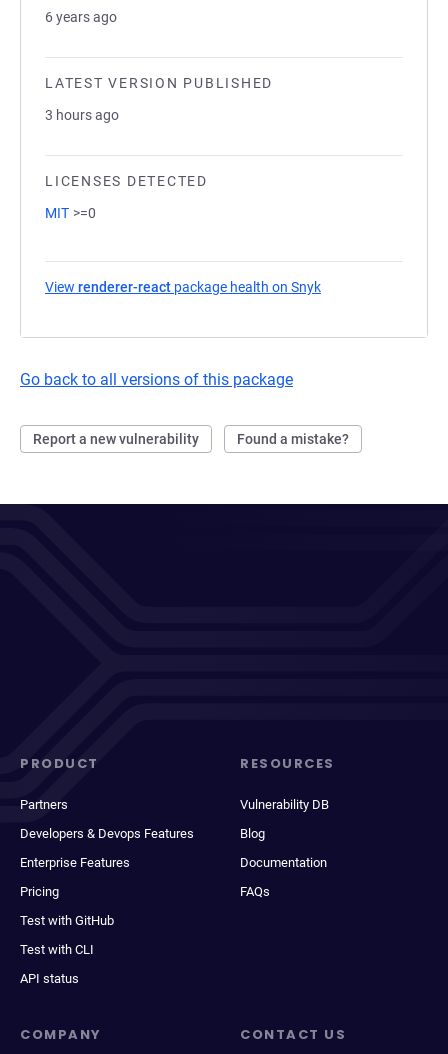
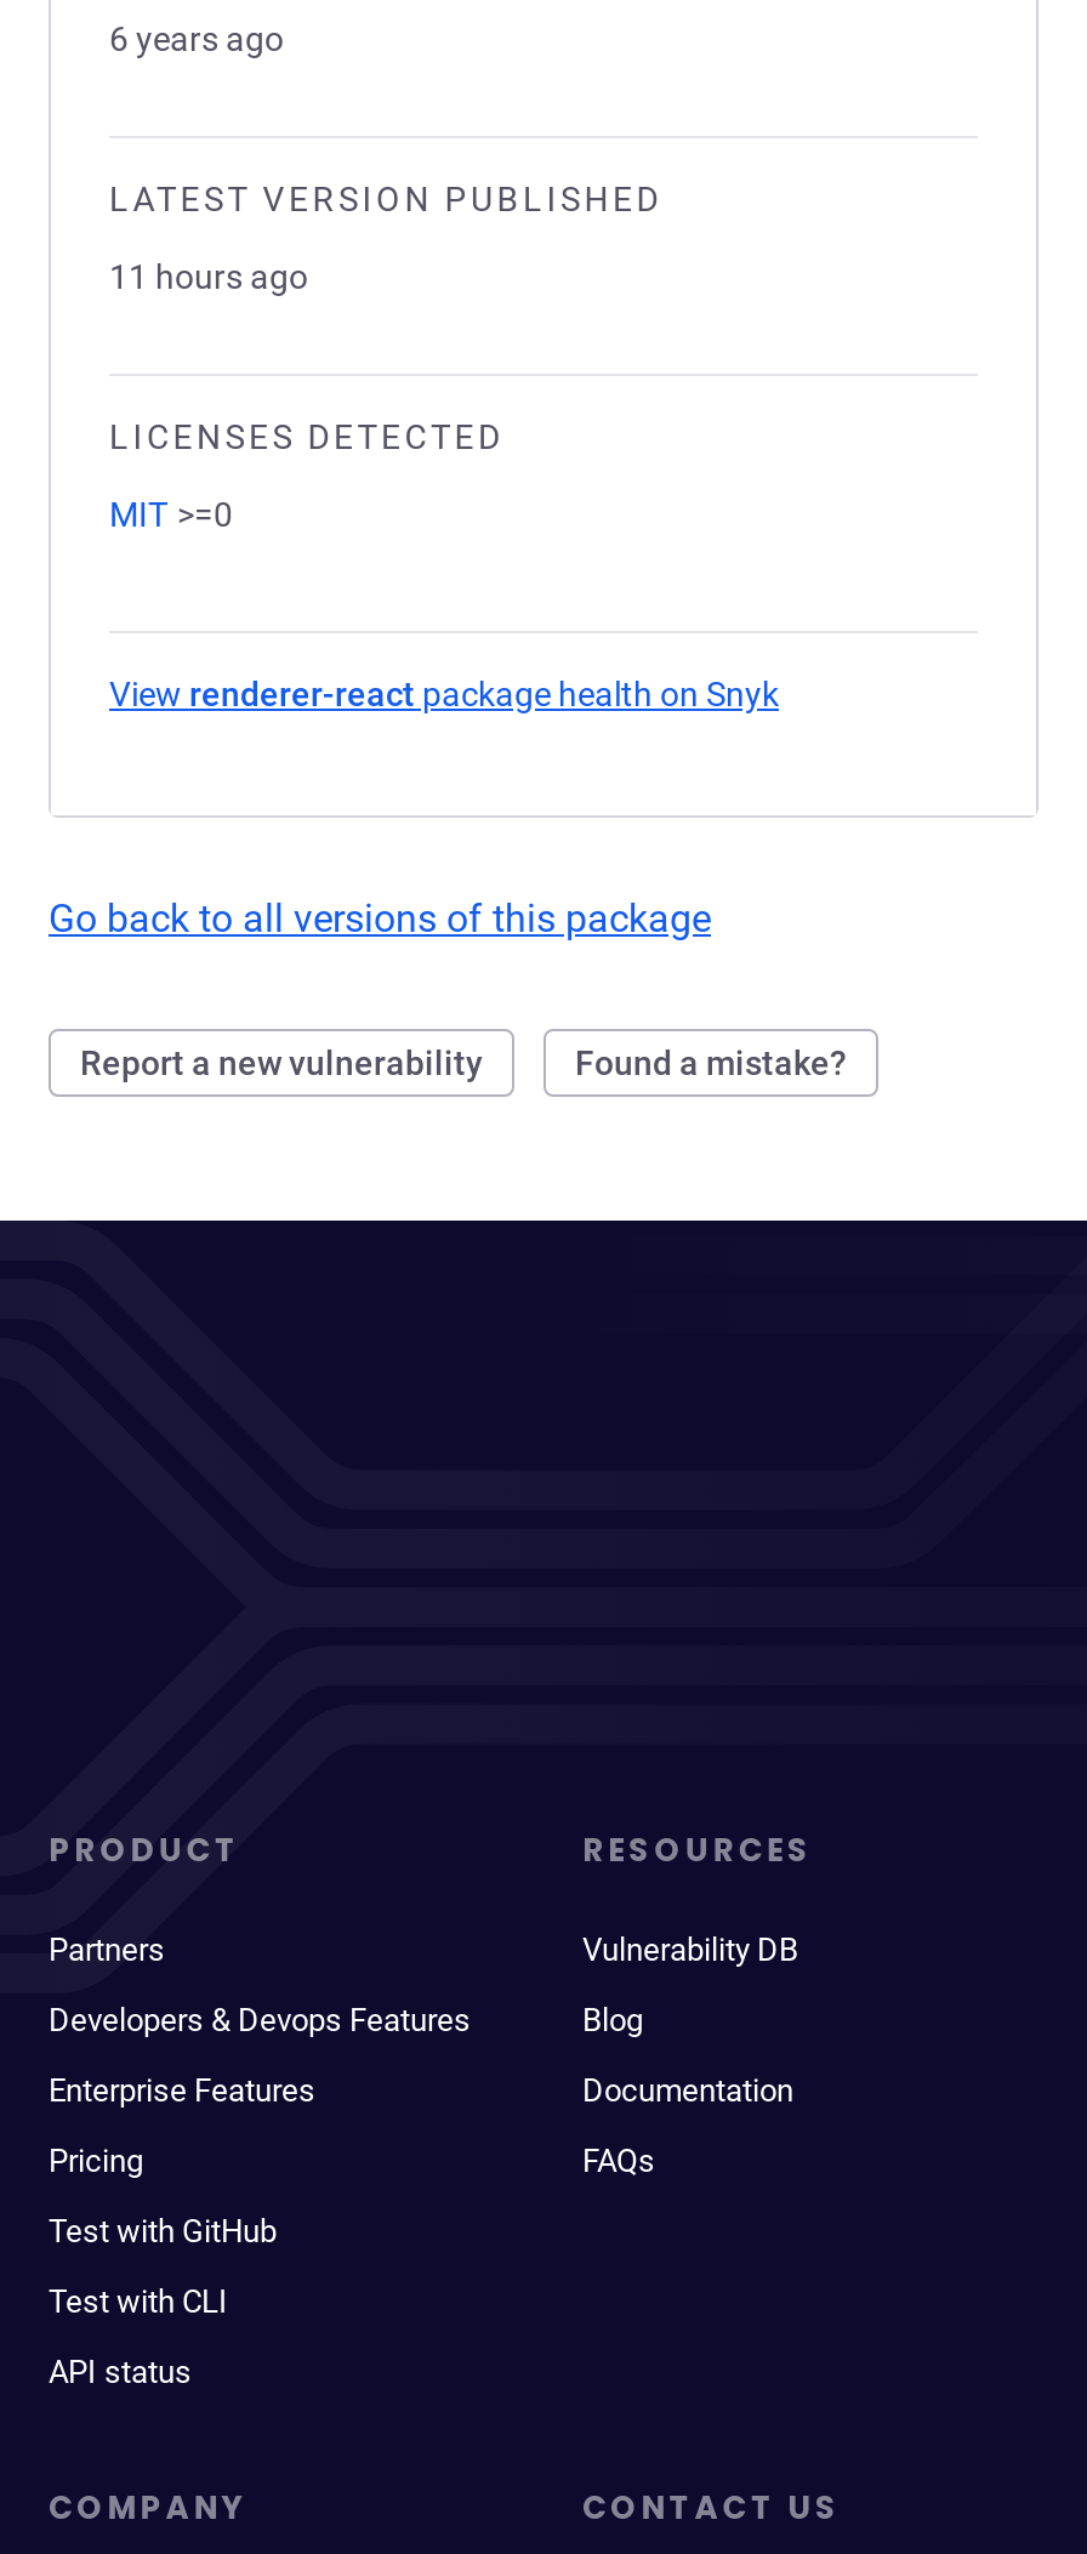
[45,107,119,123] 3 hours ago -> [109,257,308,296] 11 hours ago

